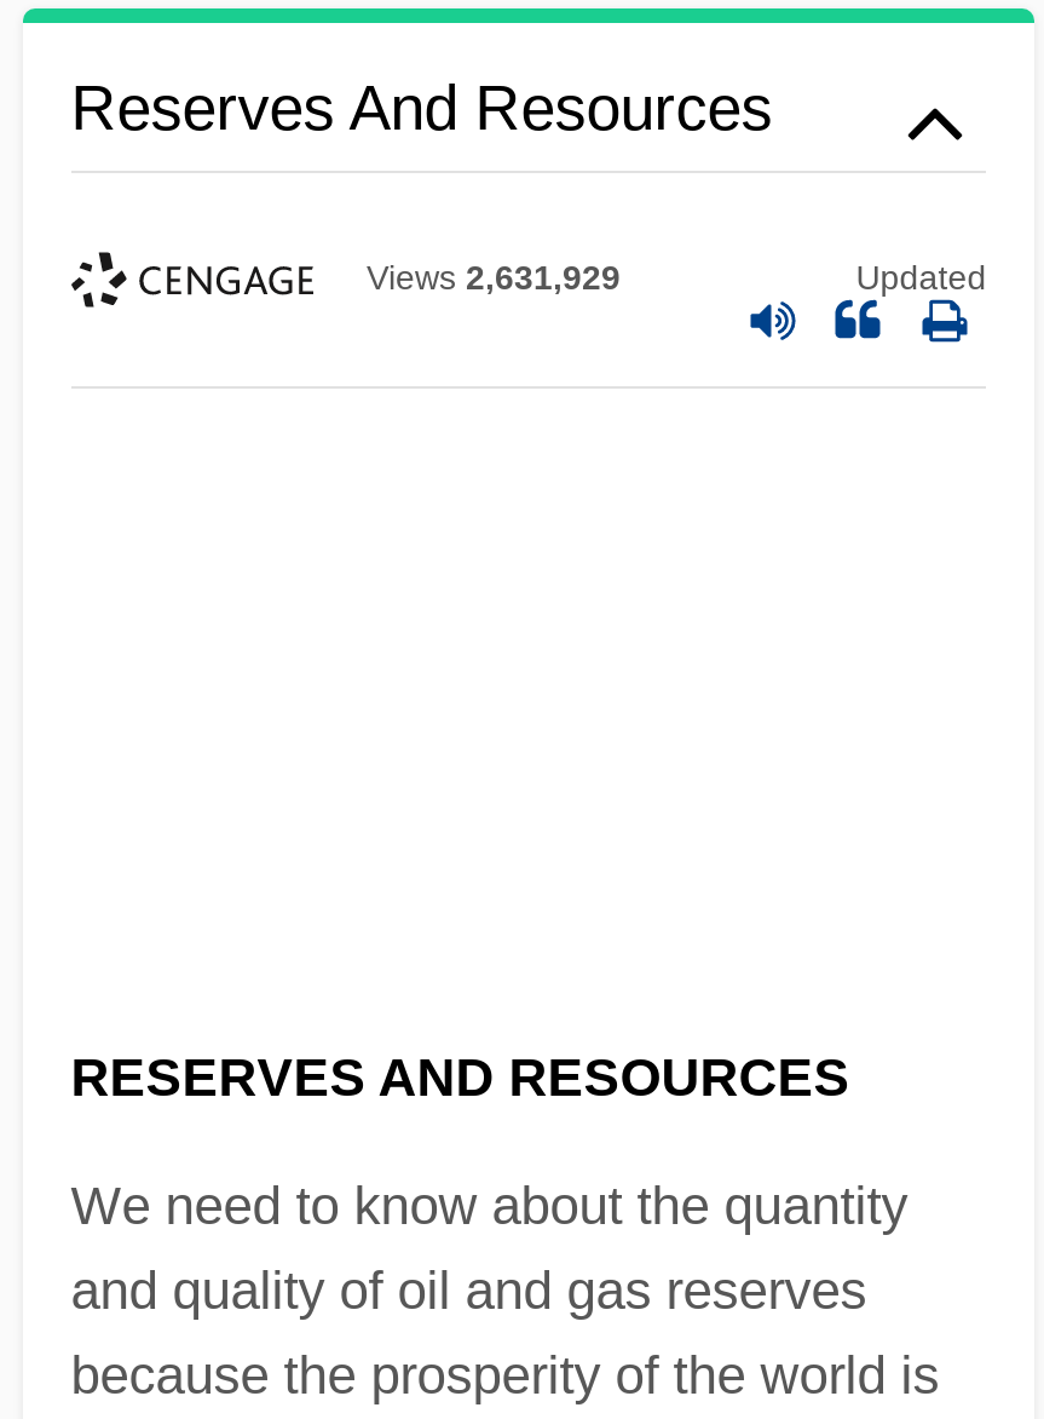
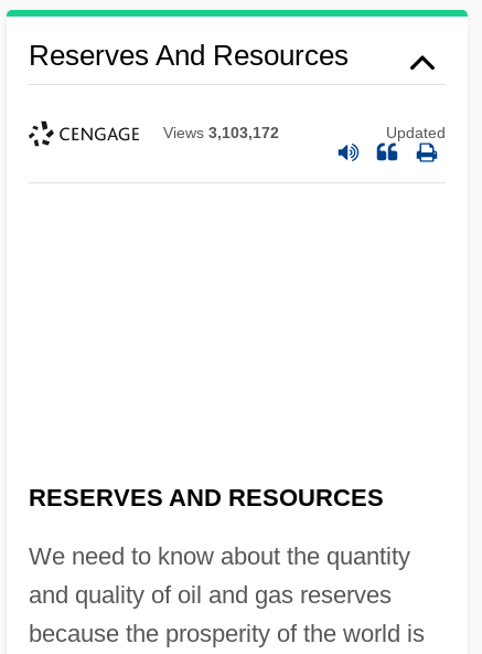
[367,259,621,298] Views 2,631,929 -> [163,124,279,142] Views 3,103,172

